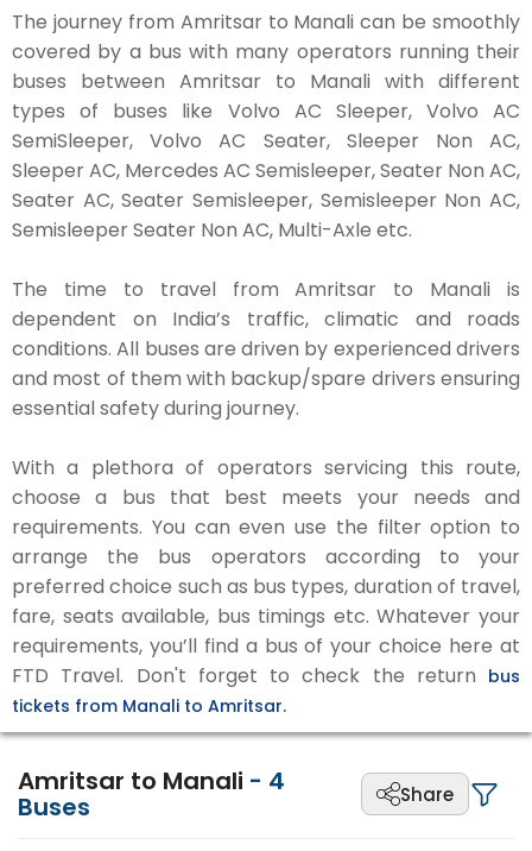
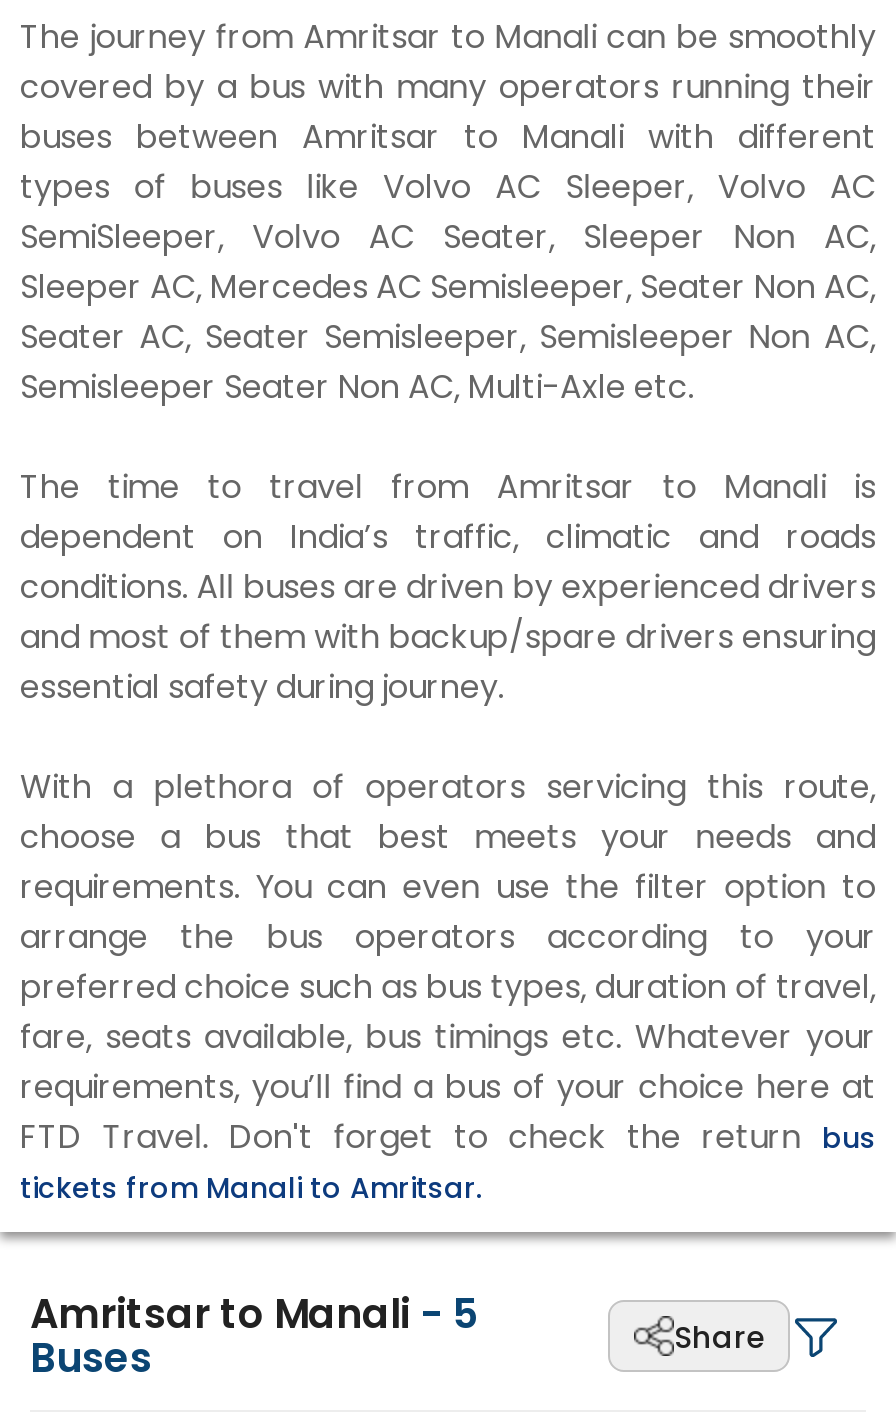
[18,764,285,798] Amritsar to Manali - 4 -> [30,1286,478,1342] Amritsar to Manali - 5

